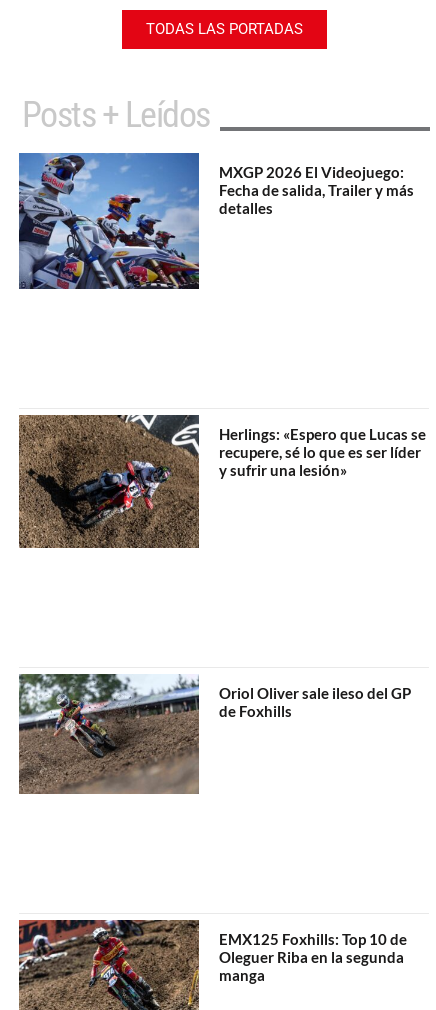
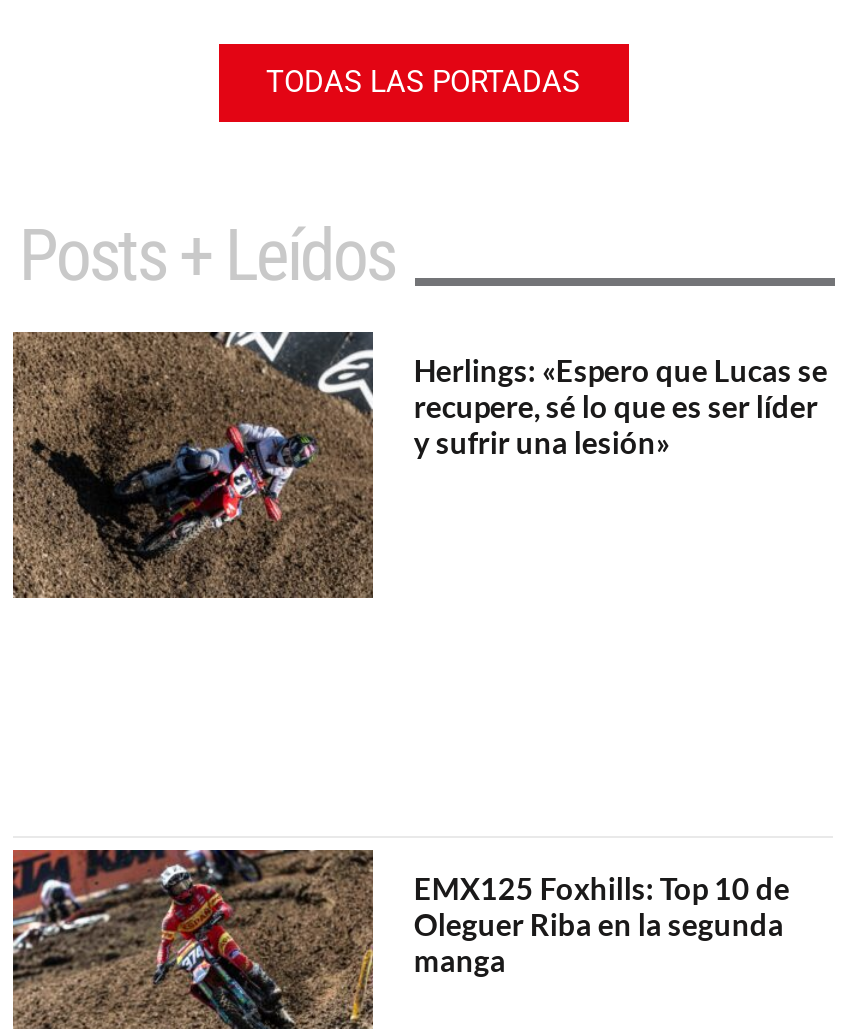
[18,152,414,290] [image] | MXGP 2026 El Videojuego: | Fecha de salida, Trailer y más | detalles -> none
[19,673,411,795] [image] | Oriol Oliver sale ileso del GP | de Foxhills -> none

